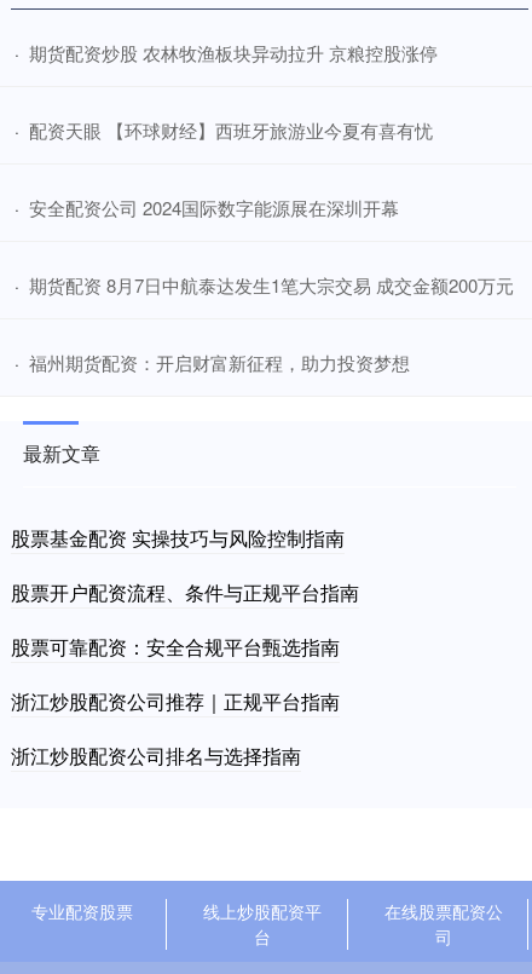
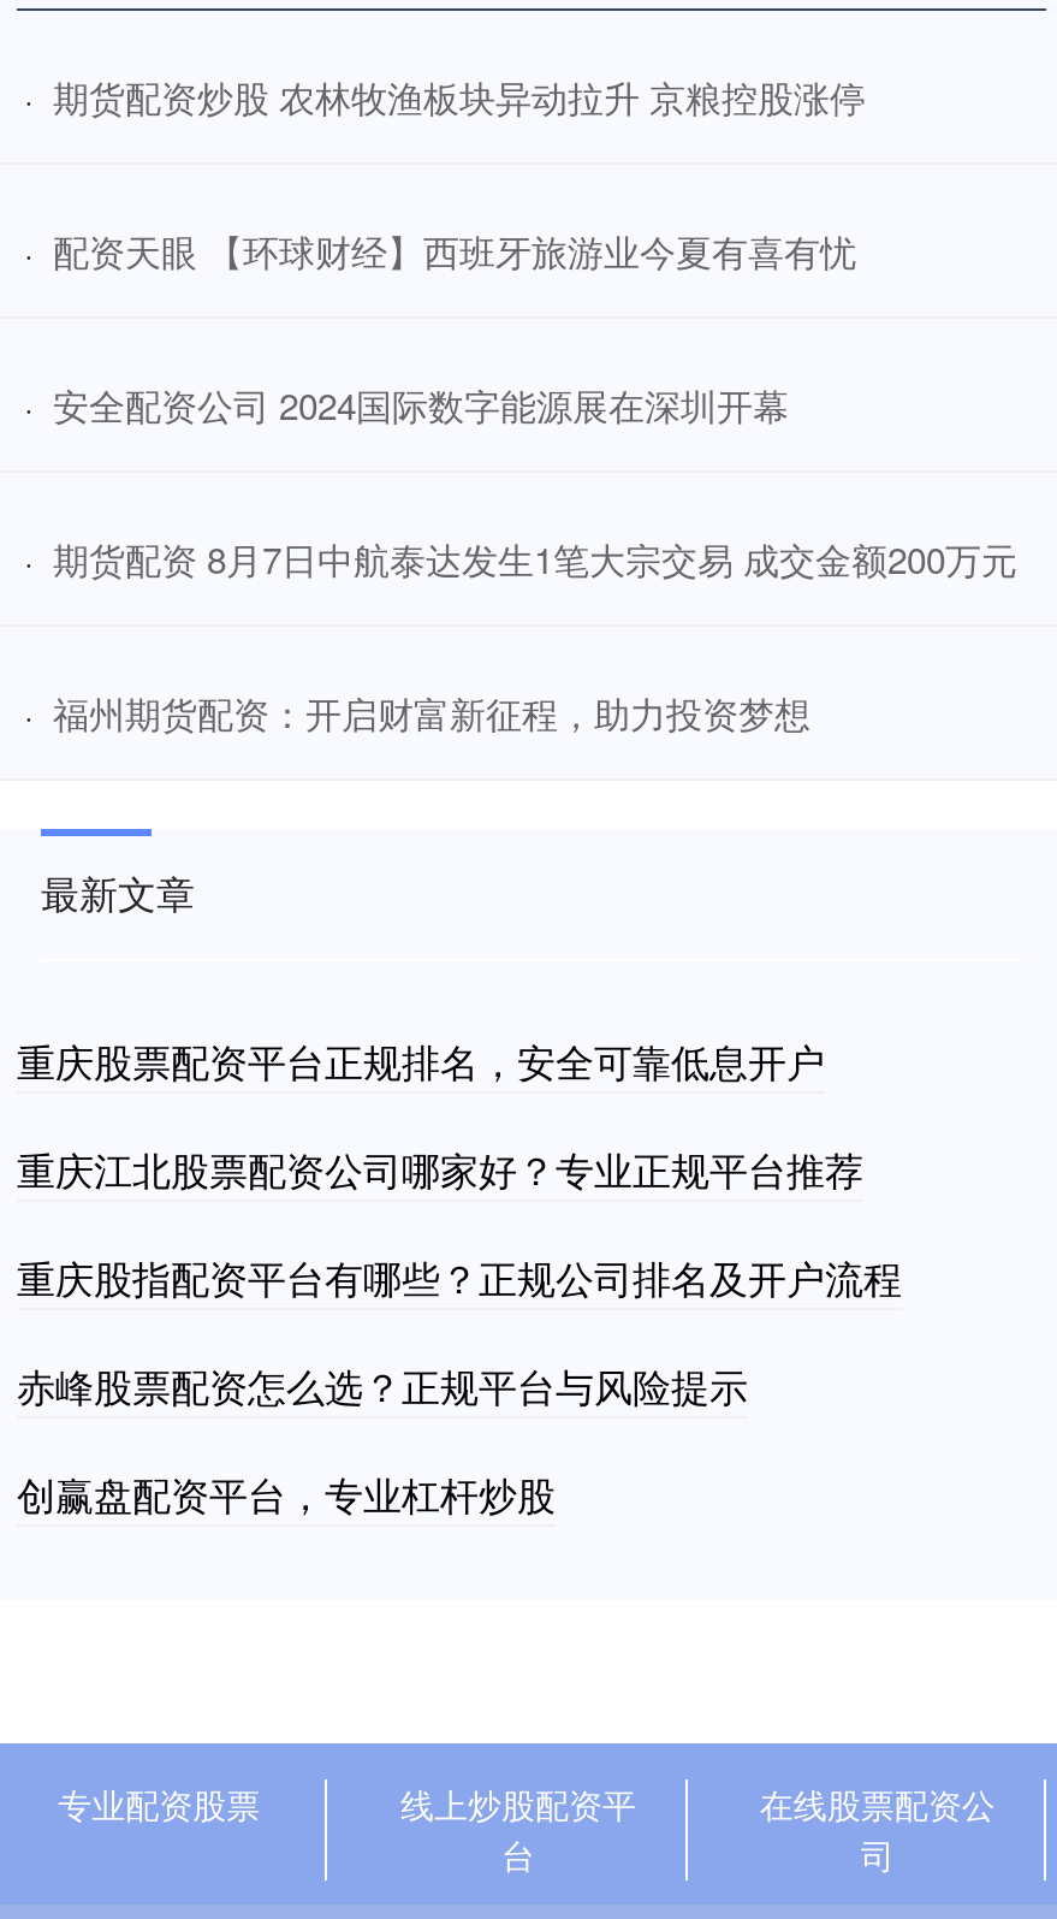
[11,523,345,551] 股票基金配资 实操技巧与风险控制指南 -> [17,1032,825,1088] 重庆股票配资平台正规排名，安全可靠低息开户
[11,578,359,606] 股票开户配资流程、条件与正规平台指南 -> [17,1141,863,1196] 重庆江北股票配资公司哪家好？专业正规平台推荐
[11,632,340,660] 股票可靠配资：安全合规平台甄选指南 -> [17,1249,902,1304] 重庆股指配资平台有哪些？正规公司排名及开户流程
[11,687,340,714] 浙江炒股配资公司推荐｜正规平台指南 -> [17,1357,748,1412] 赤峰股票配资怎么选？正规平台与风险提示
[11,741,301,769] 浙江炒股配资公司排名与选择指南 -> [17,1465,556,1521] 创赢盘配资平台，专业杠杆炒股

